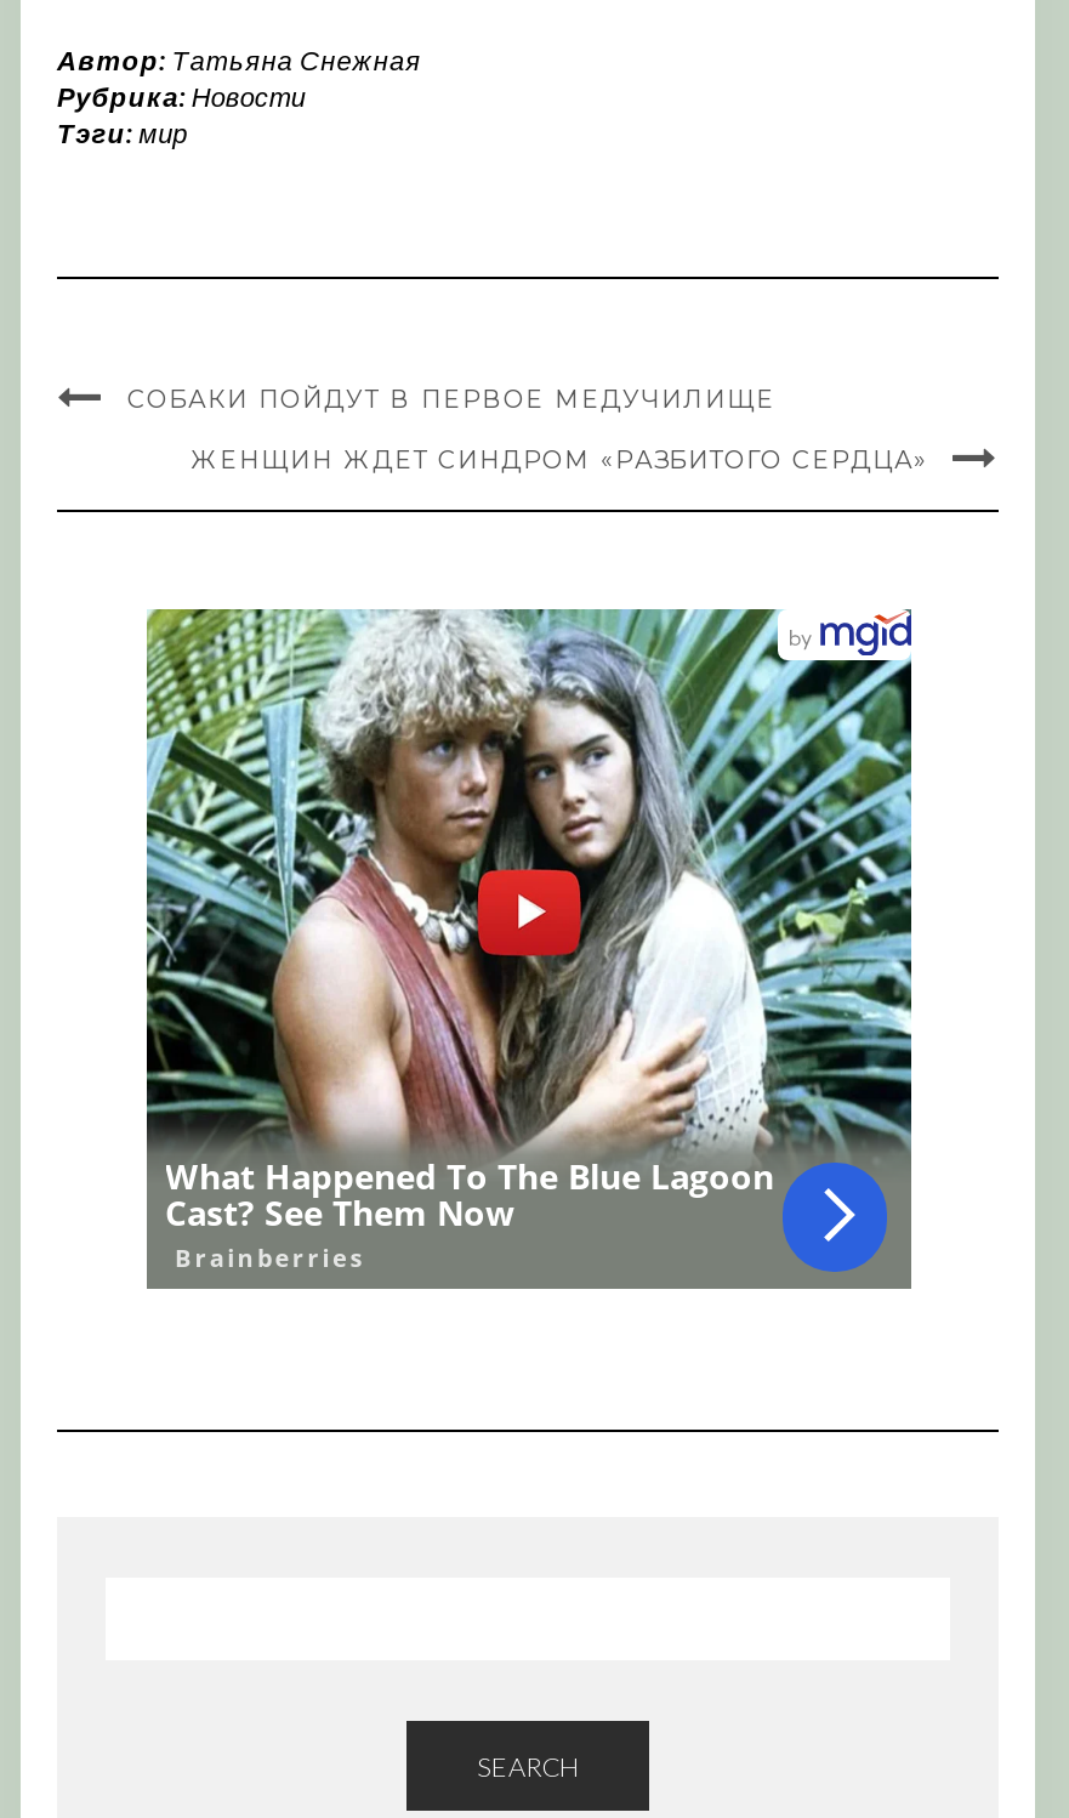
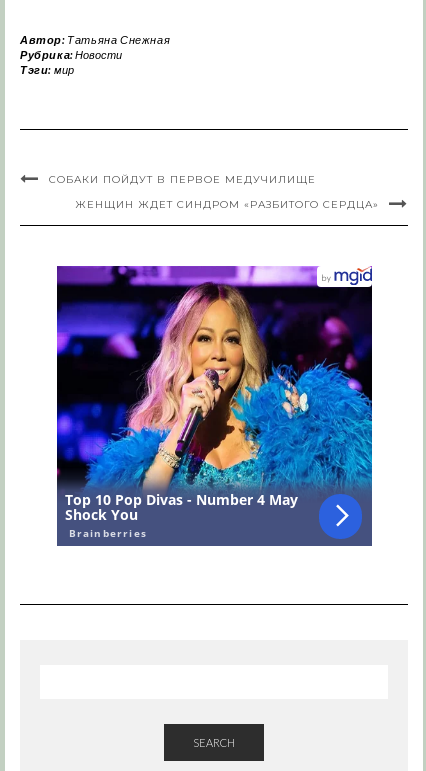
[144,607,914,1289] [image] -> [56,265,373,546] [image]

